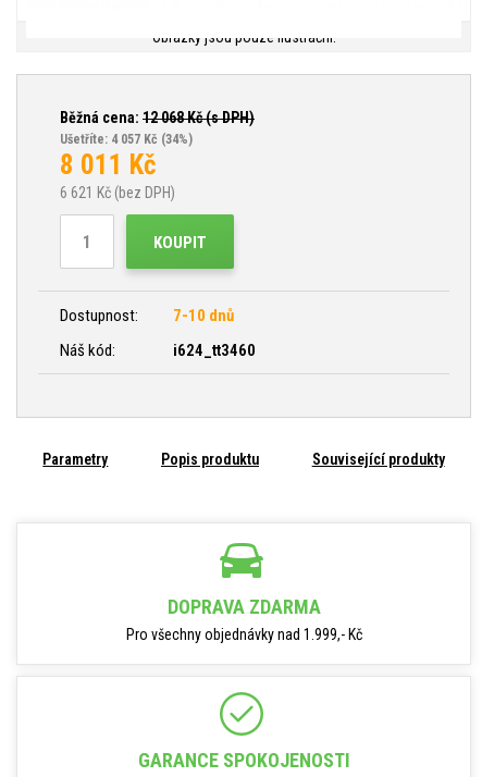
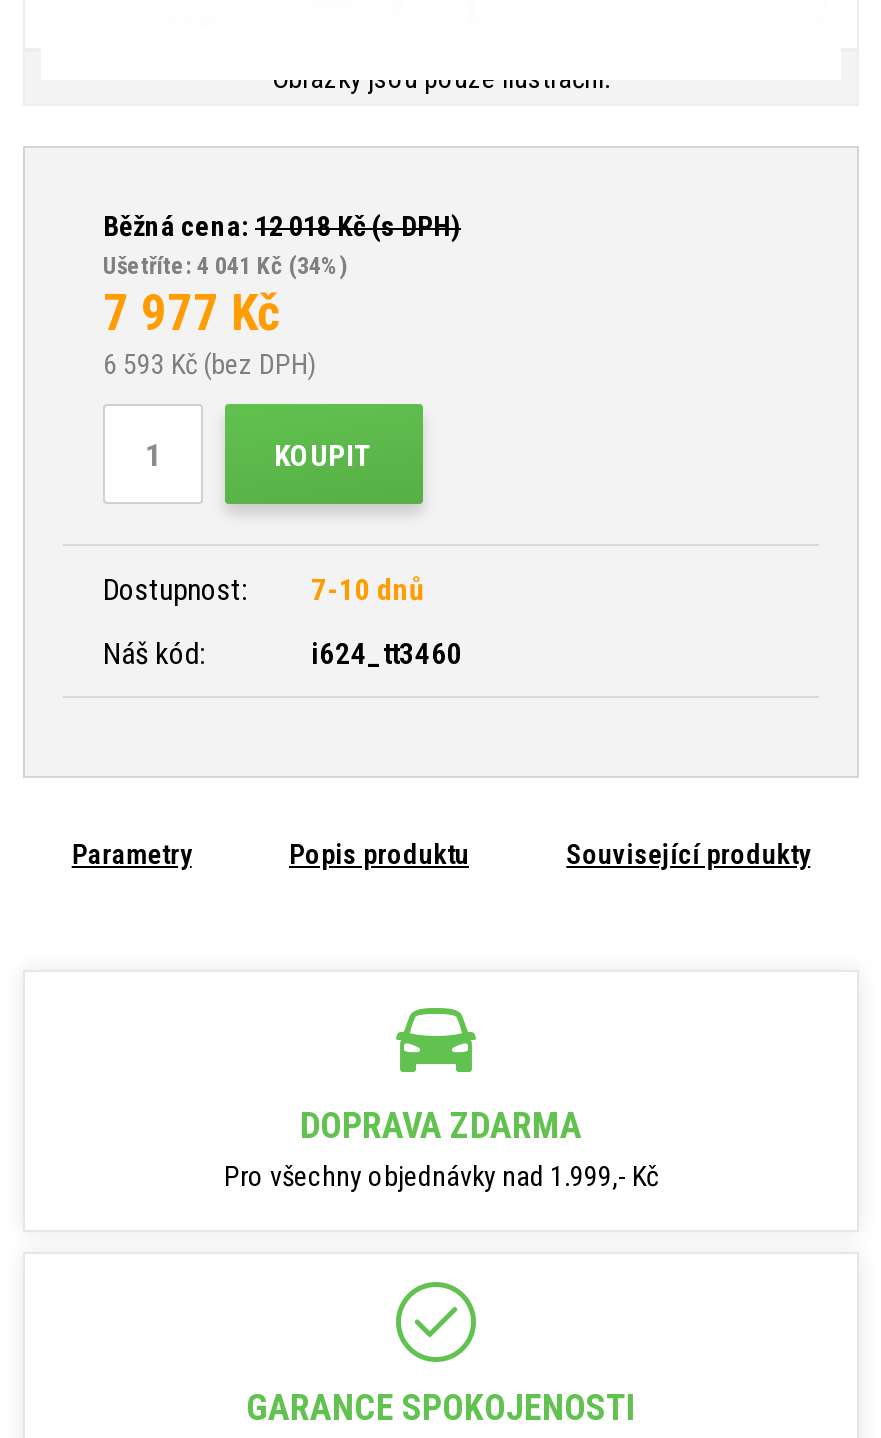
[60,109,255,126] Běžná cena: 12 068Kč (s DPH) -> [103,210,461,242] Běžná cena: 12 018Kč (s DPH)
[60,132,193,147] Ušetříte: 4 057 Kč (34%) -> [103,252,347,280] Ušetříte: 4 041 Kč (34%)
[60,149,157,181] 8 011 Kč -> [103,284,281,342] 7 977 Kč
[60,184,175,201] 6 621 Kč (bez DPH) -> [103,348,315,380] 6 593 Kč (bez DPH)

